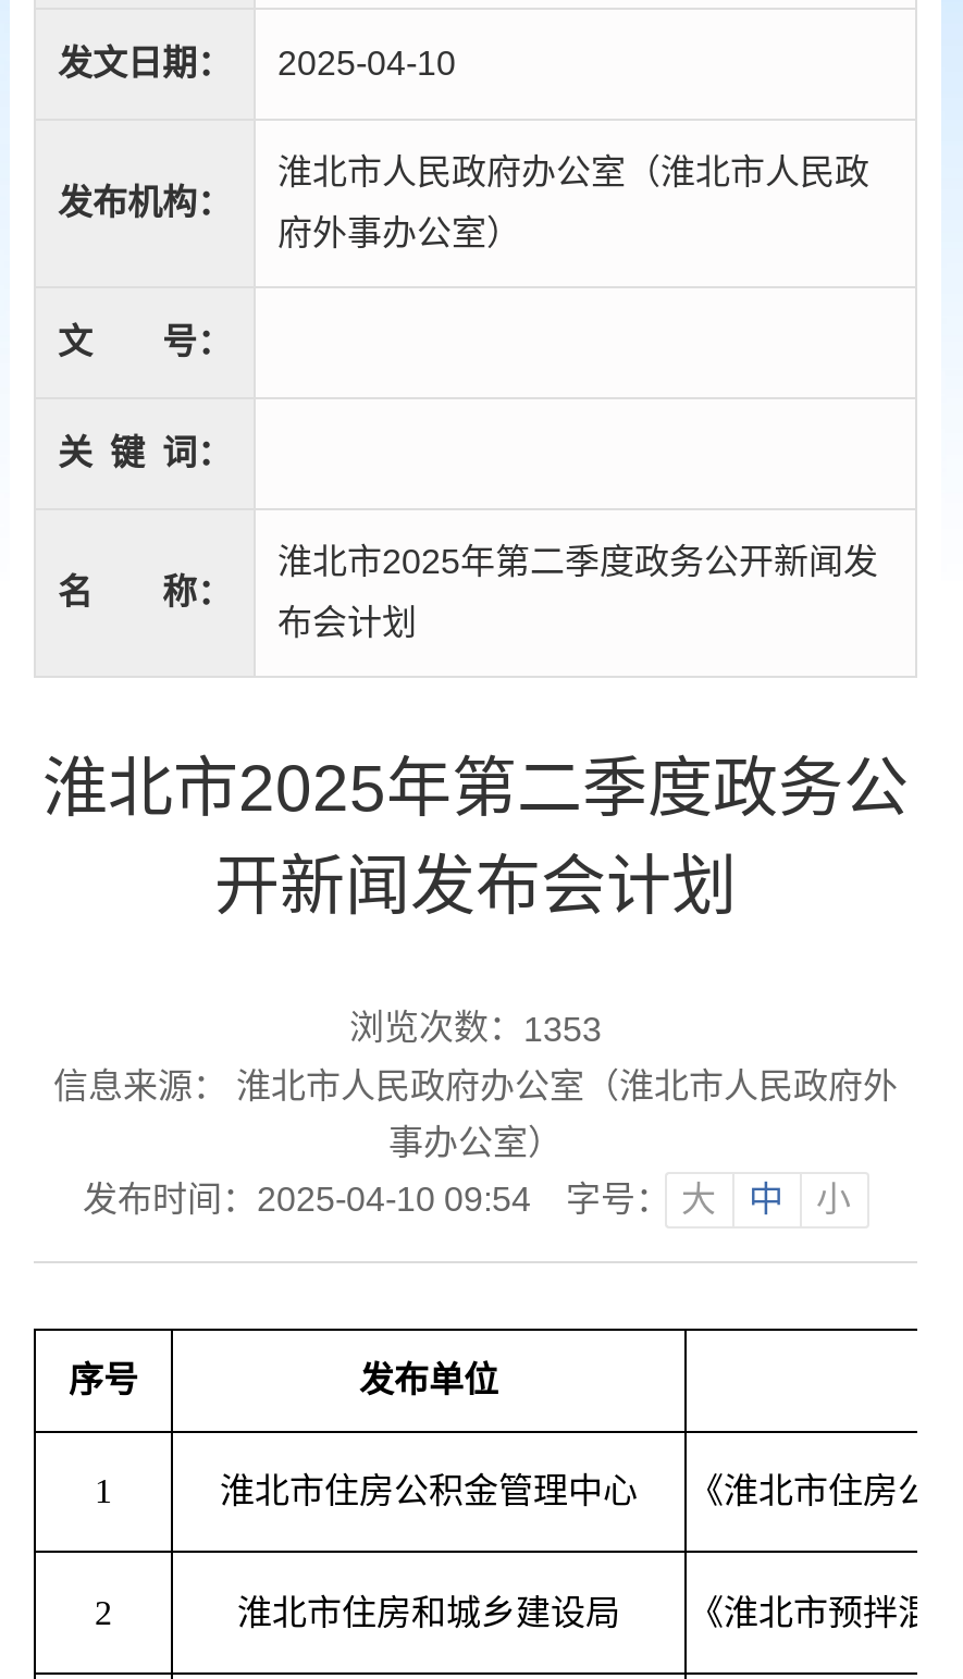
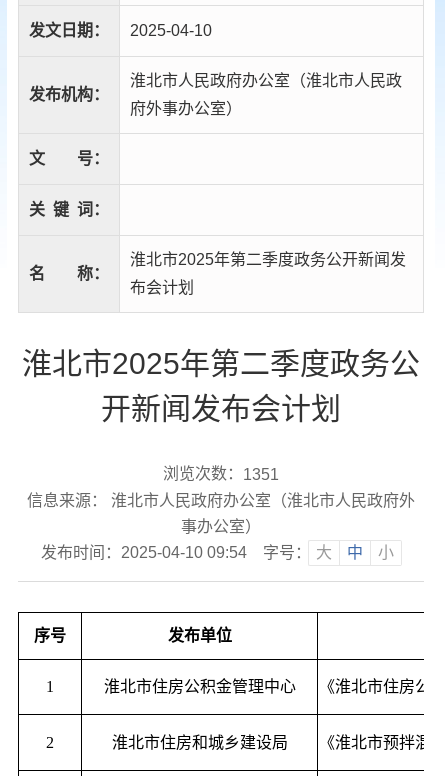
[349,1009,602,1047] 浏览次数：1353 -> [163,465,279,483] 浏览次数：1351

